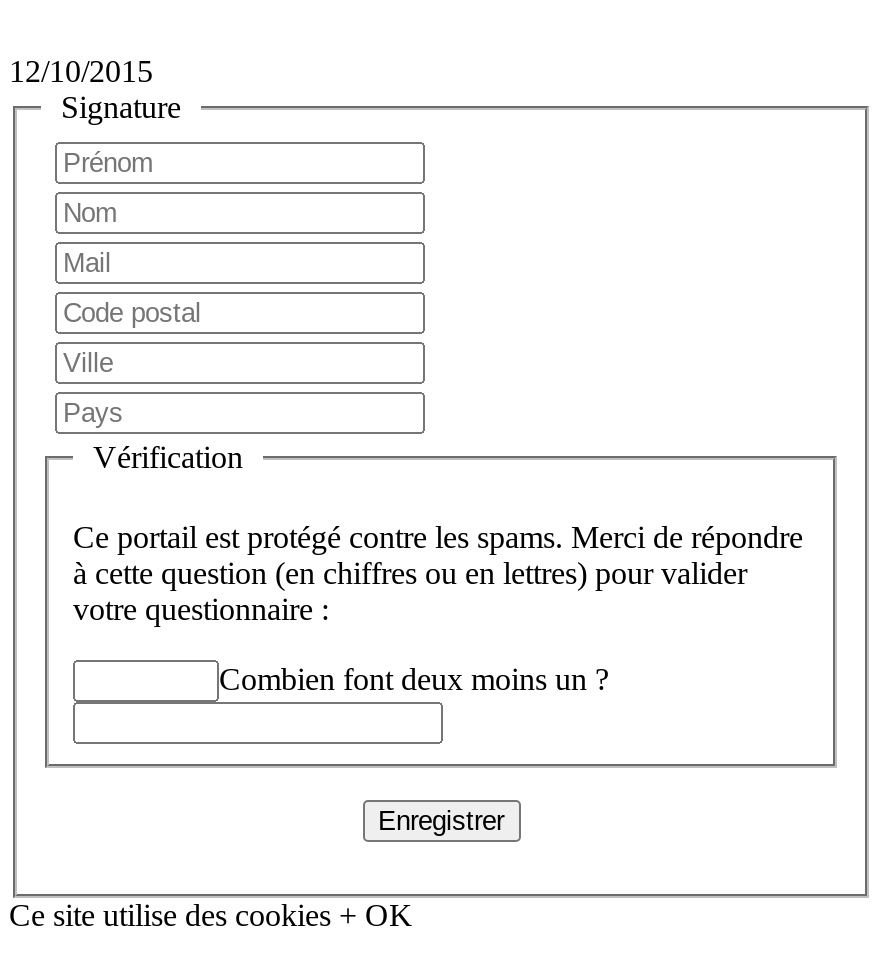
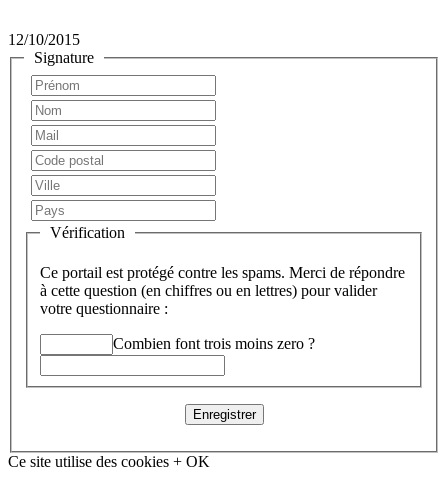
[219,662,609,696] Combien font deux moins un ? -> [113,335,315,352] Combien font trois moins zero ?

